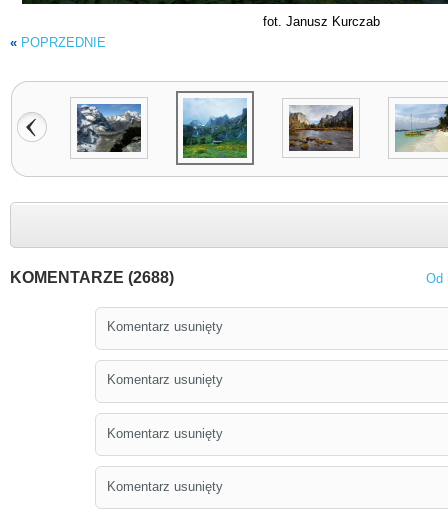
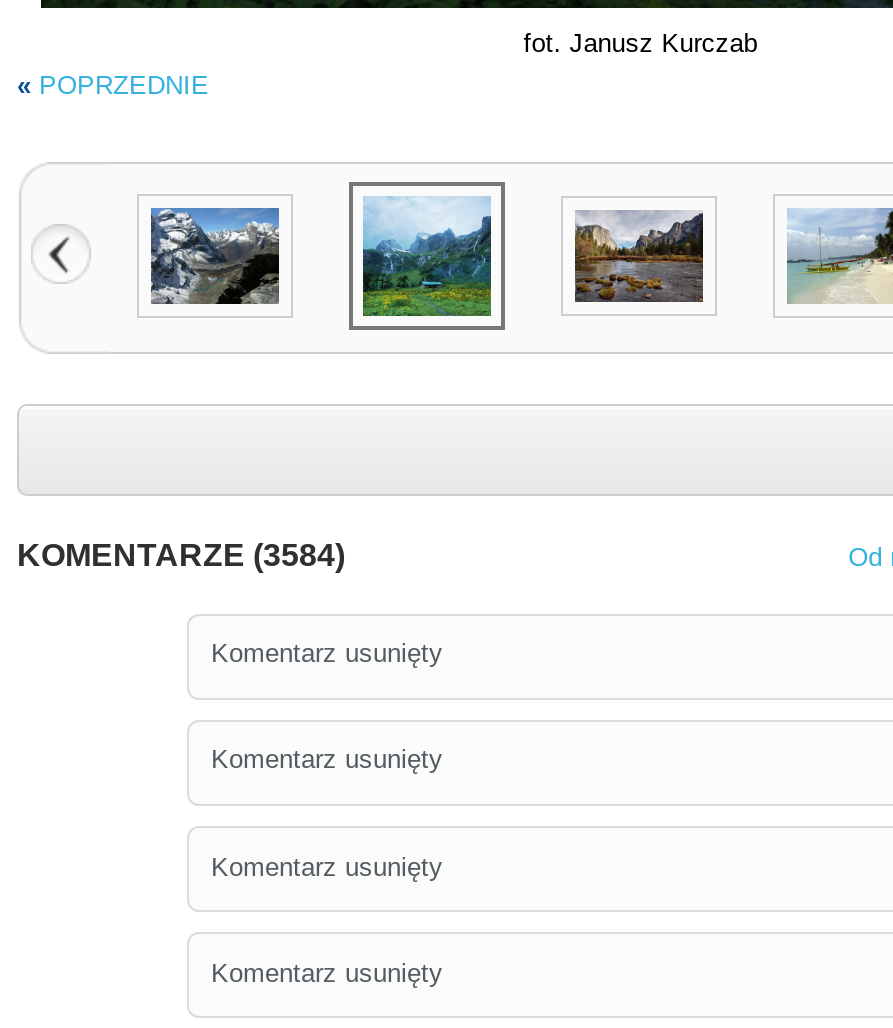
[10,268,174,285] KOMENTARZE (2688) -> [17,537,345,571] KOMENTARZE (3584)

